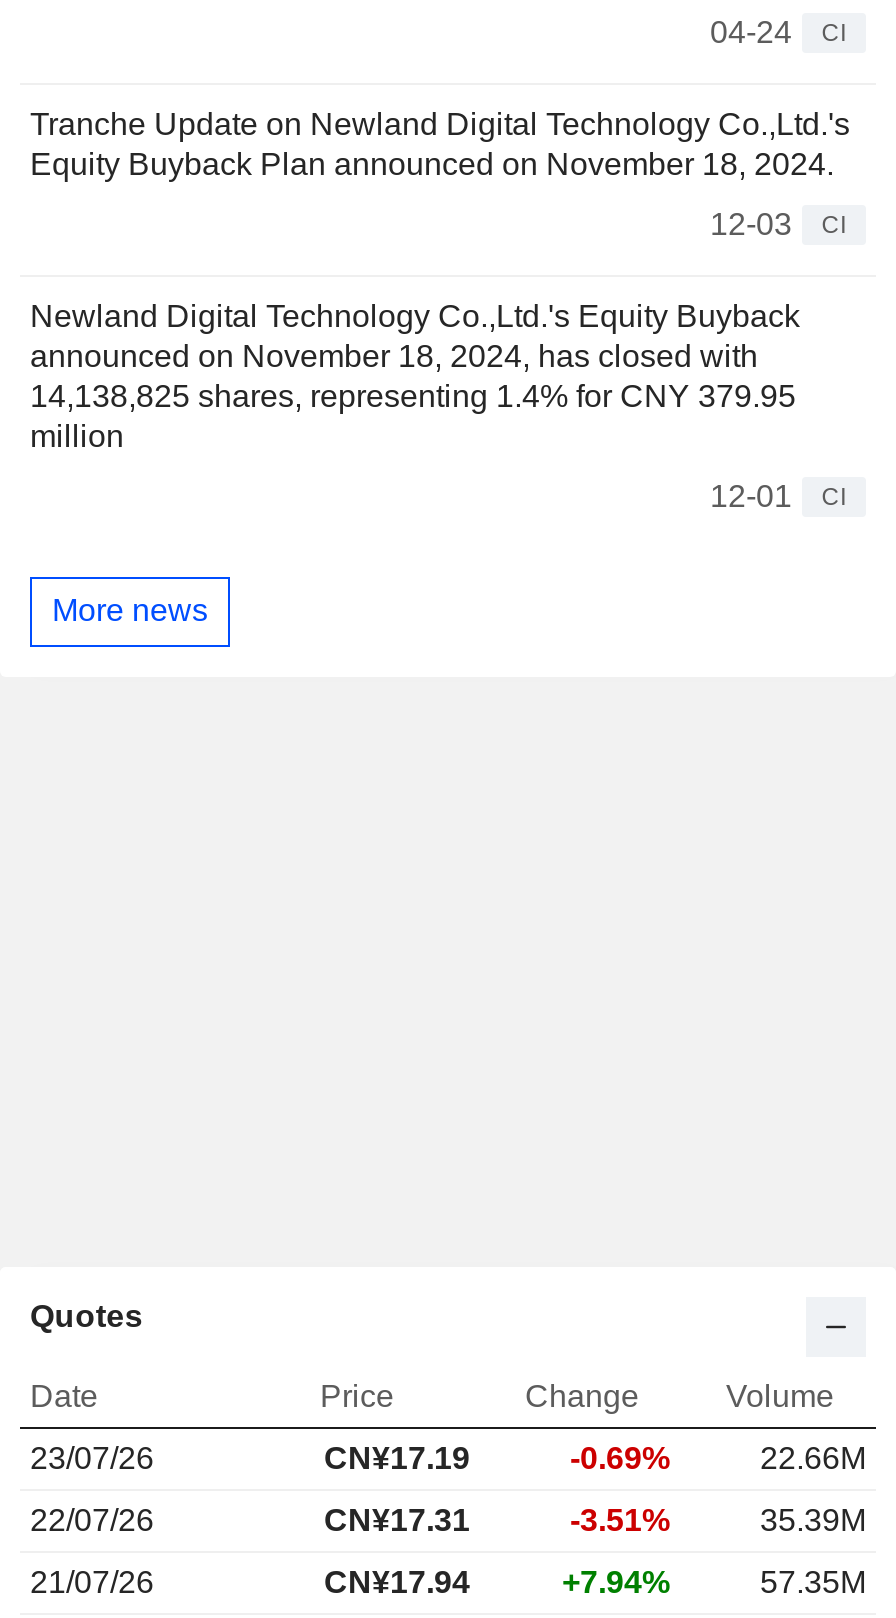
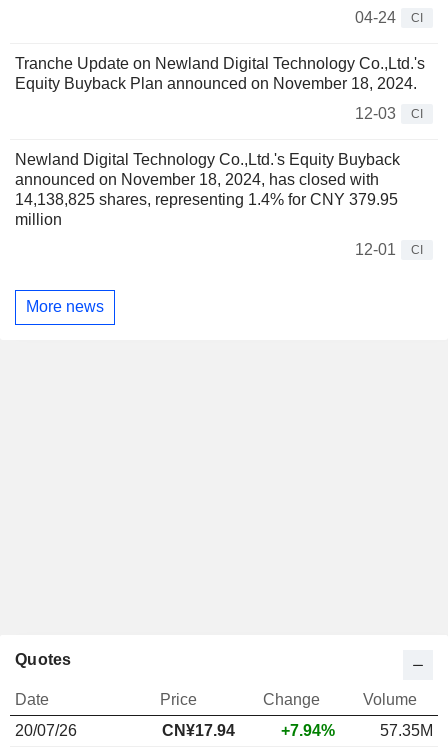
[30,1441,866,1599] 23/07/26 | CN¥17.19 | -0.69% | 22.66M | 22/07/26 | CN¥17.31 | -3.51% | 35.39M | 21/07/26 -> [15,722,77,739] 20/07/26

